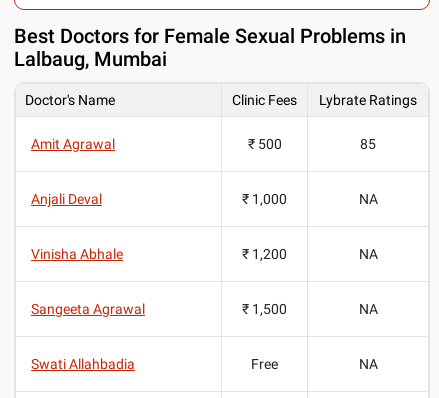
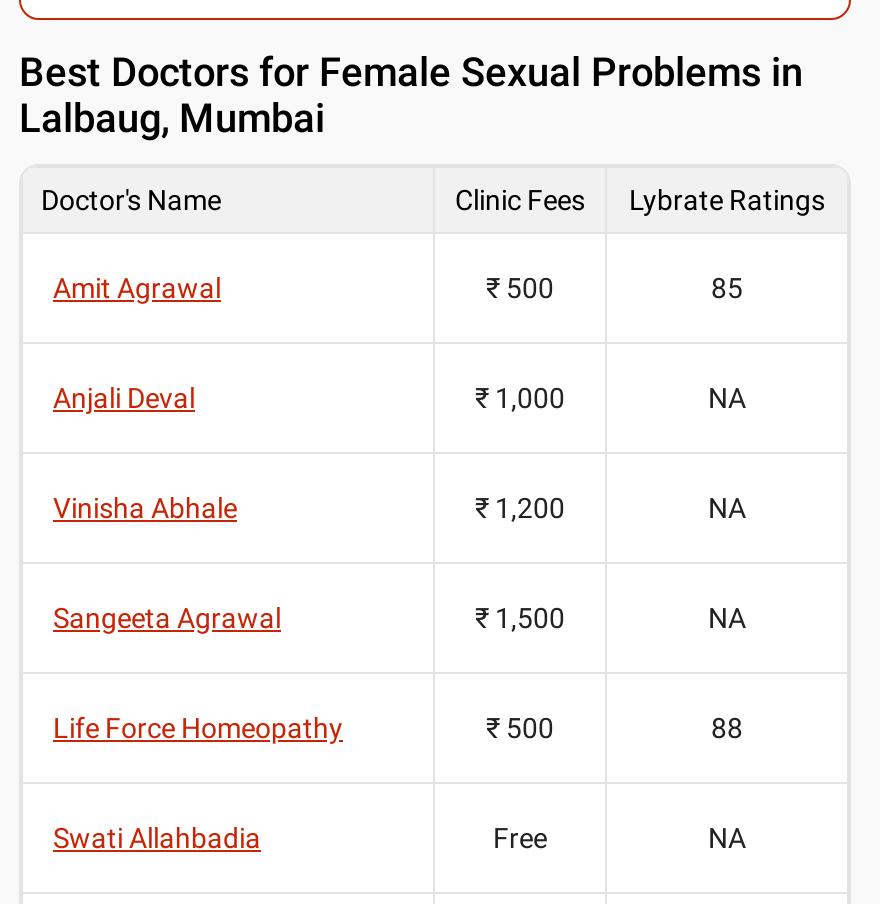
none -> [53,711,743,743] Life Force Homeopathy | ₹ 500 | 88

